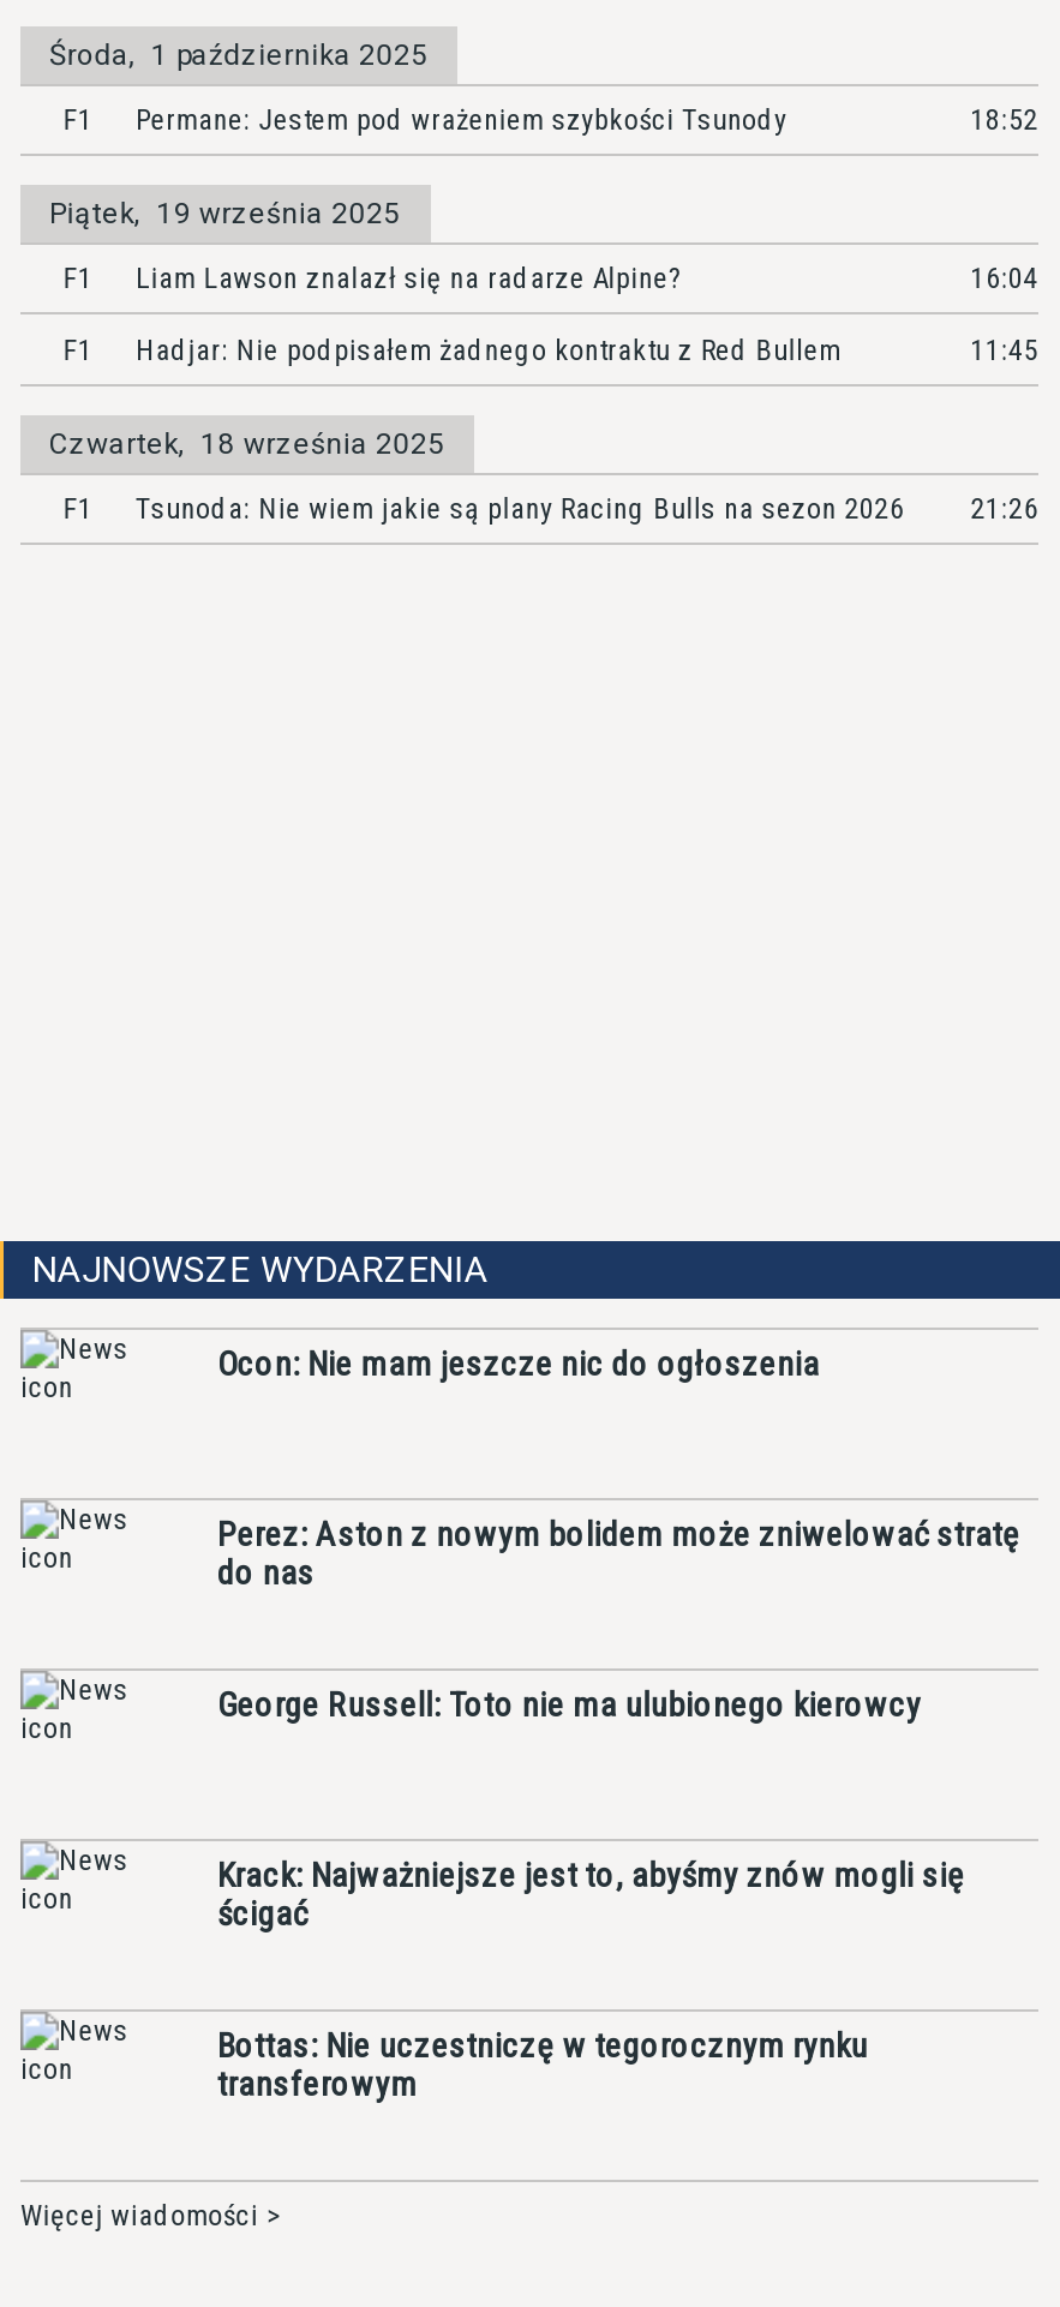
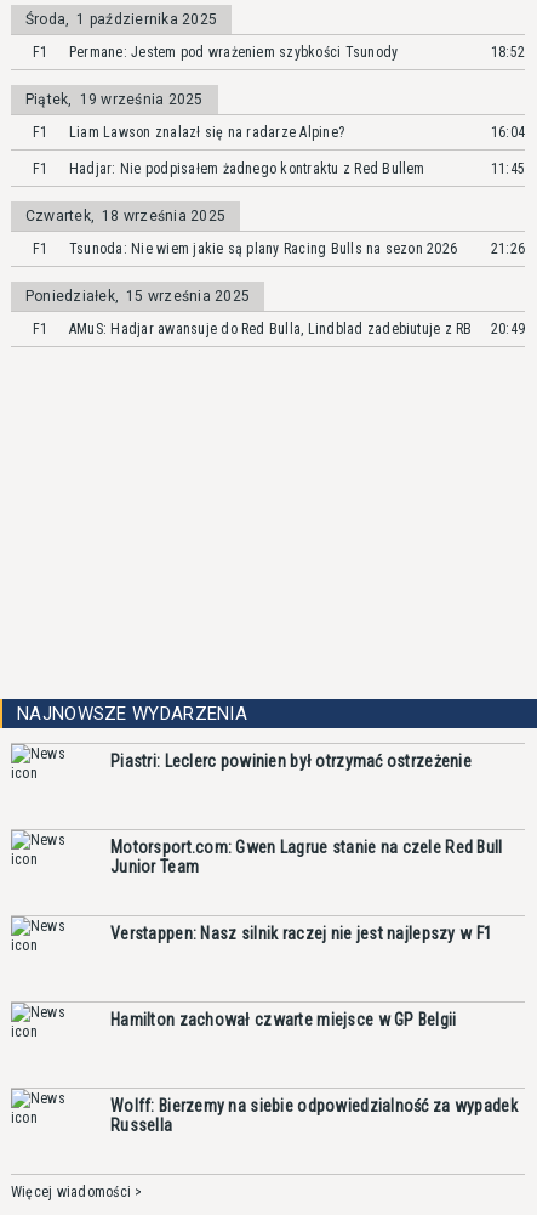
none -> [25,288,525,337] Poniedziałek, 15 września 2025 | F1 | AMuS: Hadjar awansuje do Red Bulla, Lindblad zadebiutuje z RB | 20:49
[217,1344,820,1383] Ocon: Nie mam jeszcze nic do ogłoszenia -> [110,751,472,771] Piastri: Leclerc powinien był otrzymać ostrzeżenie
[217,1515,1020,1592] Perez: Aston z nowym bolidem może zniwelować stratę | do nas -> [110,838,503,876] Motorsport.com: Gwen Lagrue stanie na czele Red Bull | Junior Team
[217,1685,921,1724] George Russell: Toto nie ma ulubionego kierowcy -> [110,924,492,943] Verstappen: Nasz silnik raczej nie jest najlepszy w F1
[217,1856,965,1933] Krack: Najważniejsze jest to, abyśmy znów mogli się | ścigać -> [110,1010,457,1029] Hamilton zachował czwarte miejsce w GP Belgii
[217,2026,868,2103] Bottas: Nie uczestniczę w tegorocznym rynku | transferowym -> [110,1096,517,1135] Wolff: Bierzemy na siebie odpowiedzialność za wypadek | Russella

